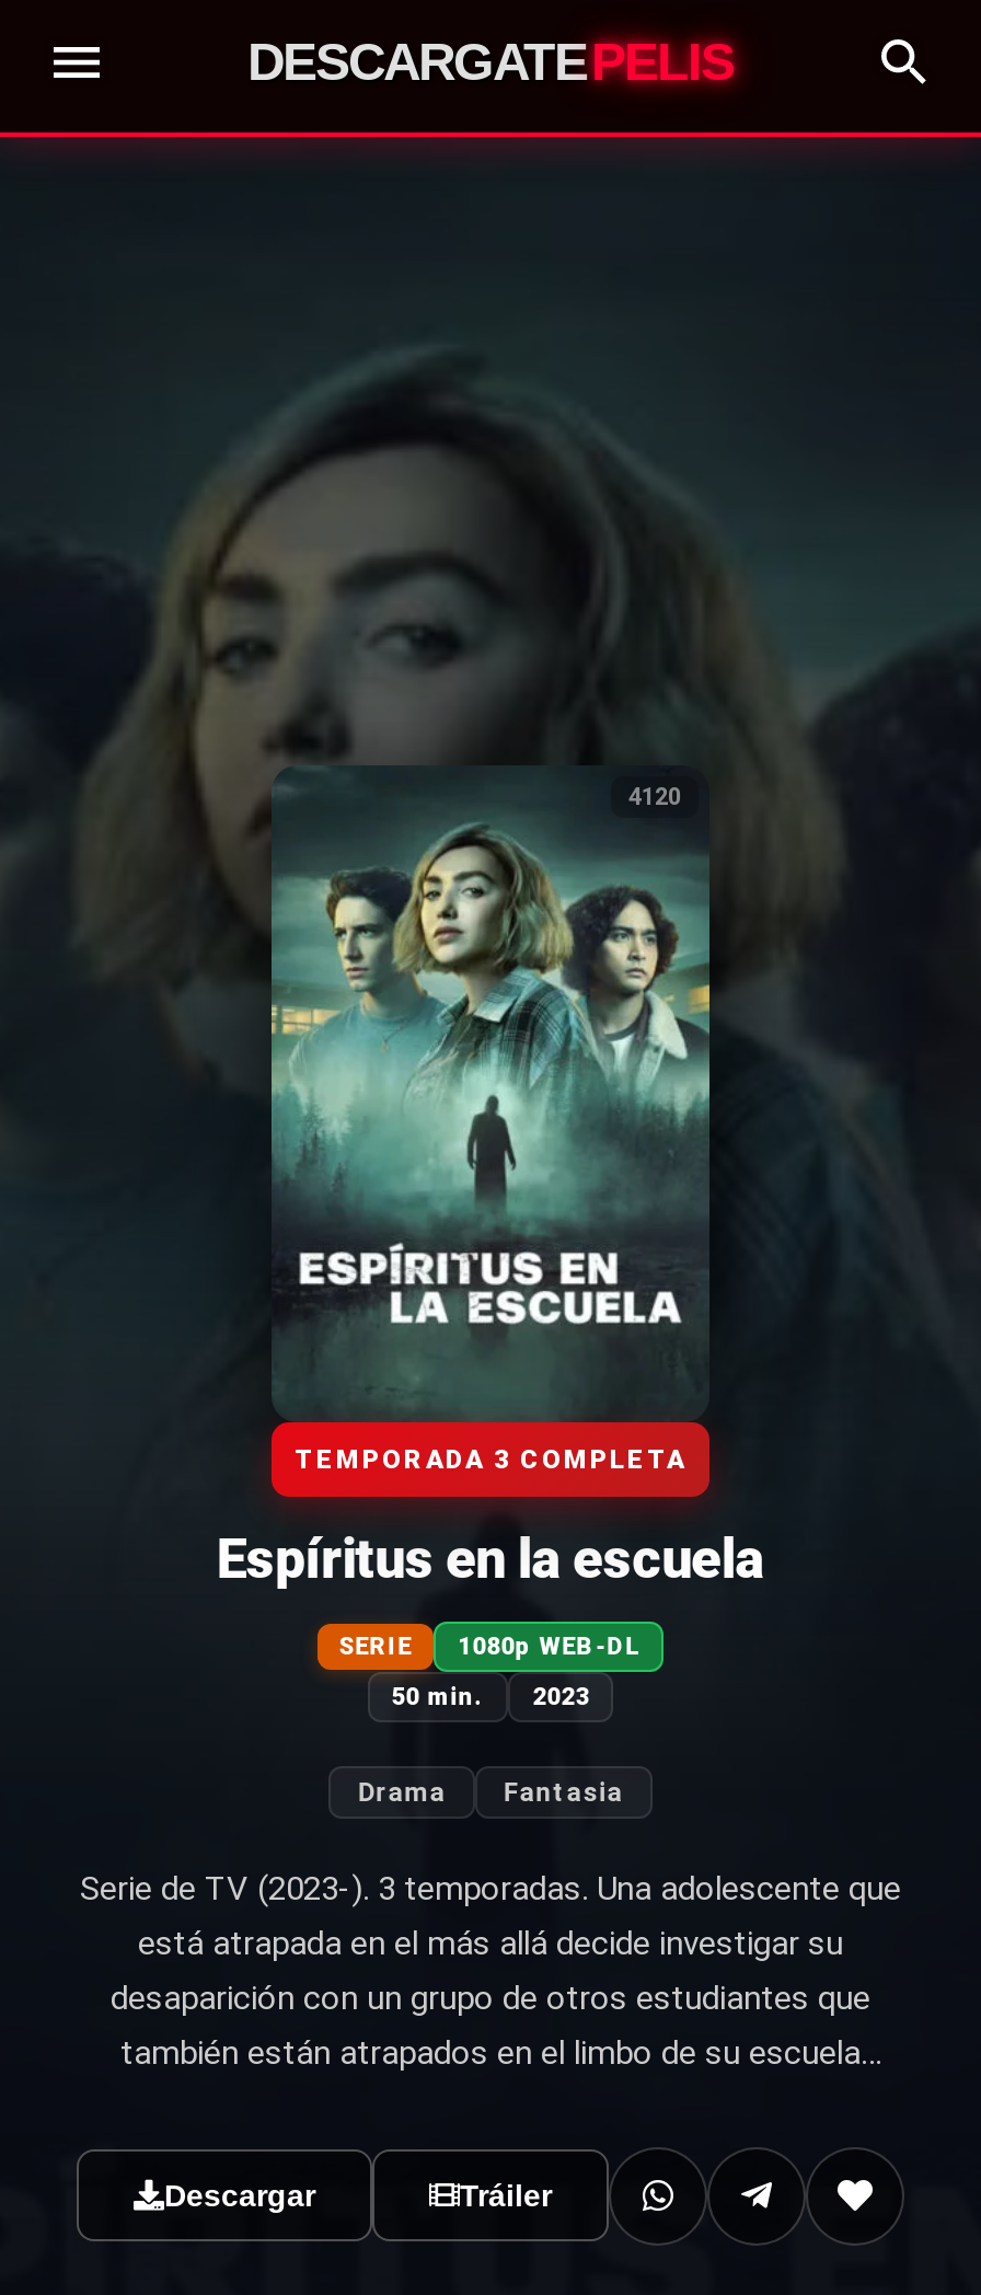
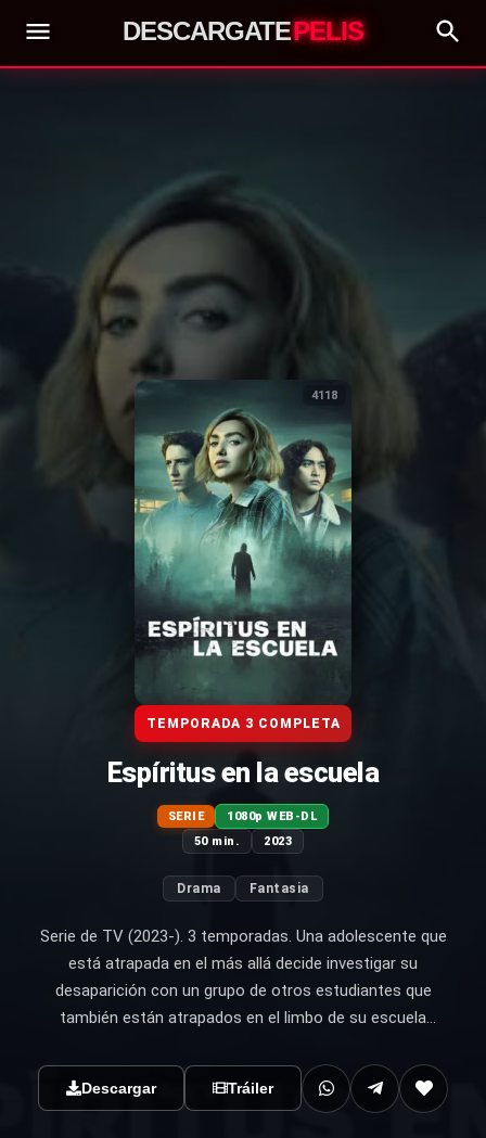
[628,783,681,811] 4120 -> [311,388,337,402] 4118

